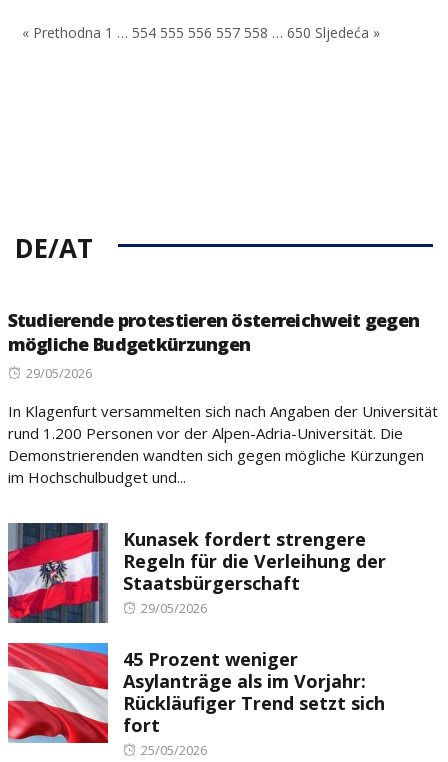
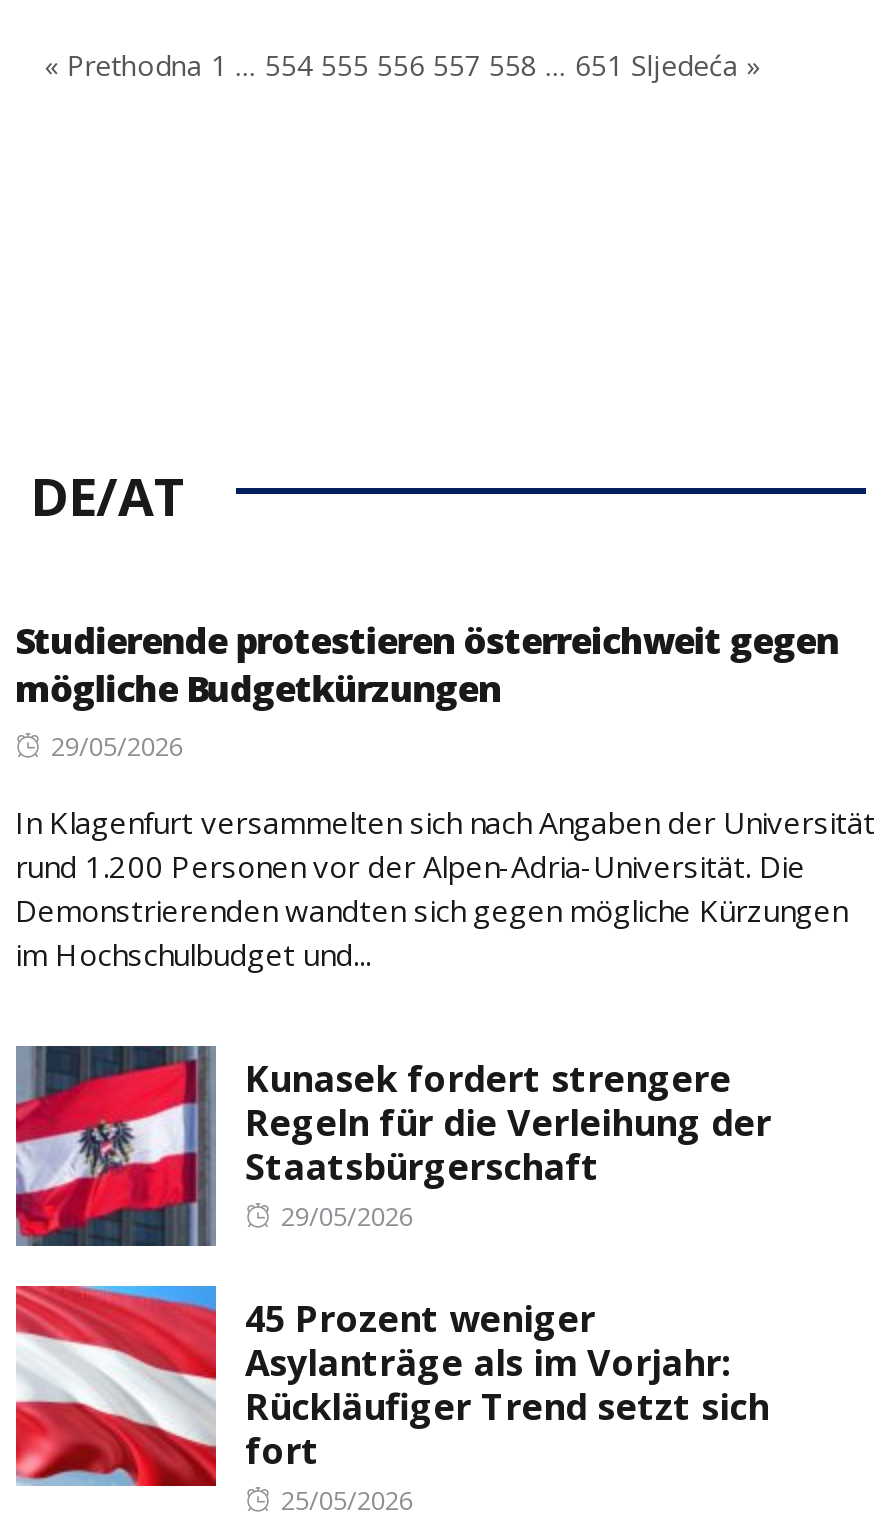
[22,23,380,42] « Prethodna 1 … 554 555 556 557 558 … 650 Sljedeća » -> [45,45,761,83] « Prethodna 1 … 554 555 556 557 558 … 651 Sljedeća »

